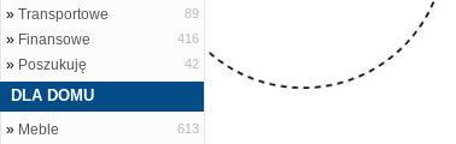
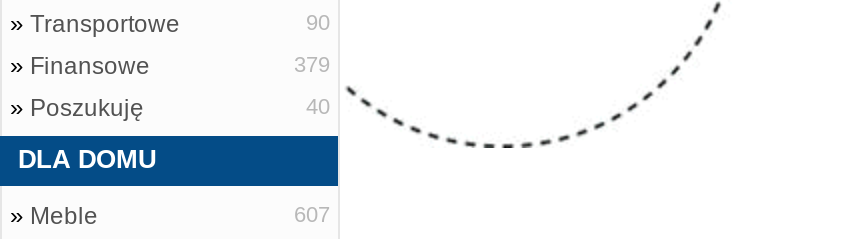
[185,6,199,20] 89 -> [306,10,330,34] 90
[177,31,199,46] 416 -> [294,52,330,76] 379
[185,56,199,71] 42 -> [306,94,330,118] 40
[177,121,199,136] 613 -> [294,202,330,226] 607

